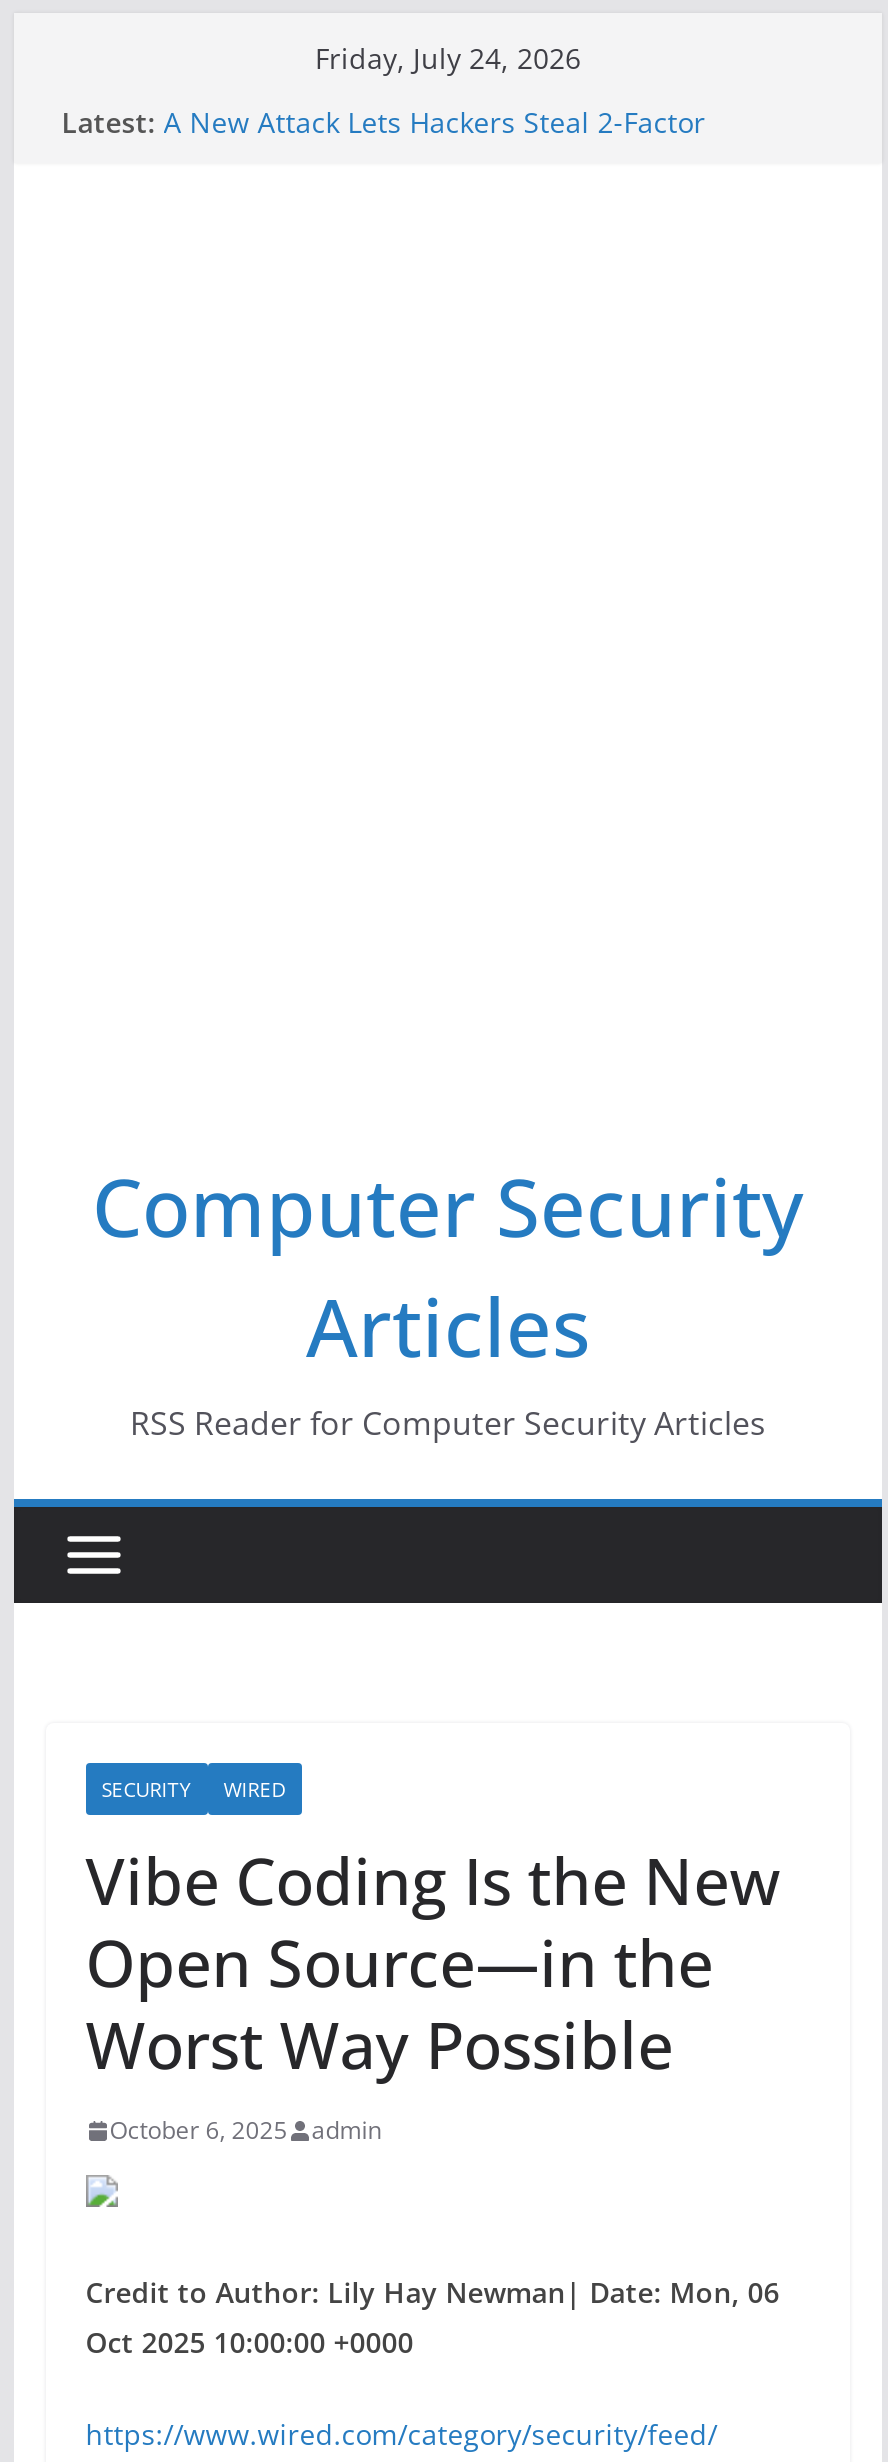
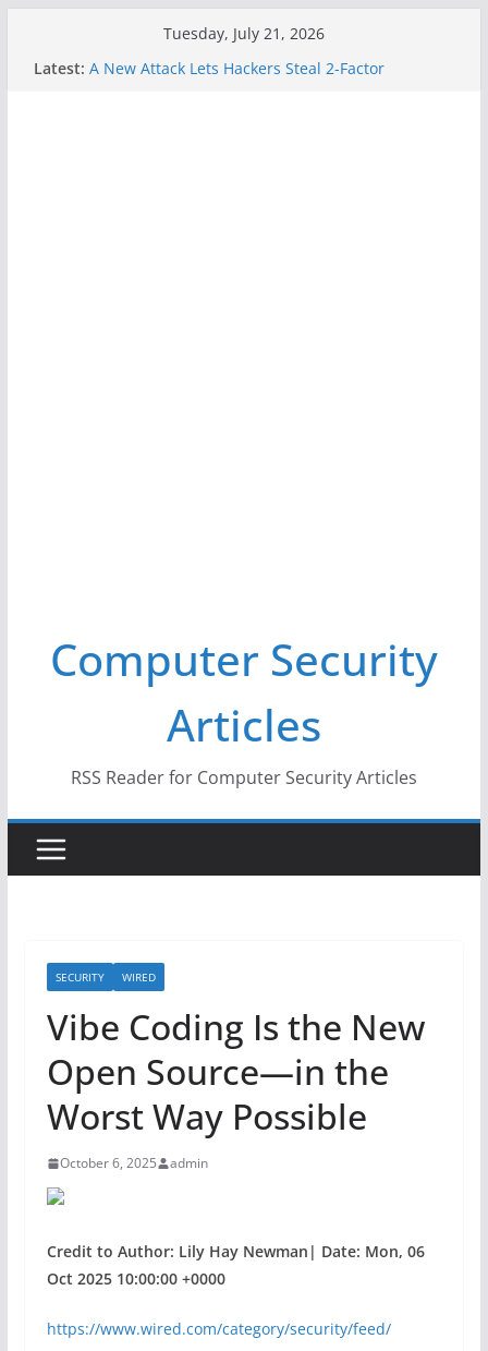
[315,39,581,77] Friday, July 24, 2026 -> [163,23,325,44] Tuesday, July 21, 2026

